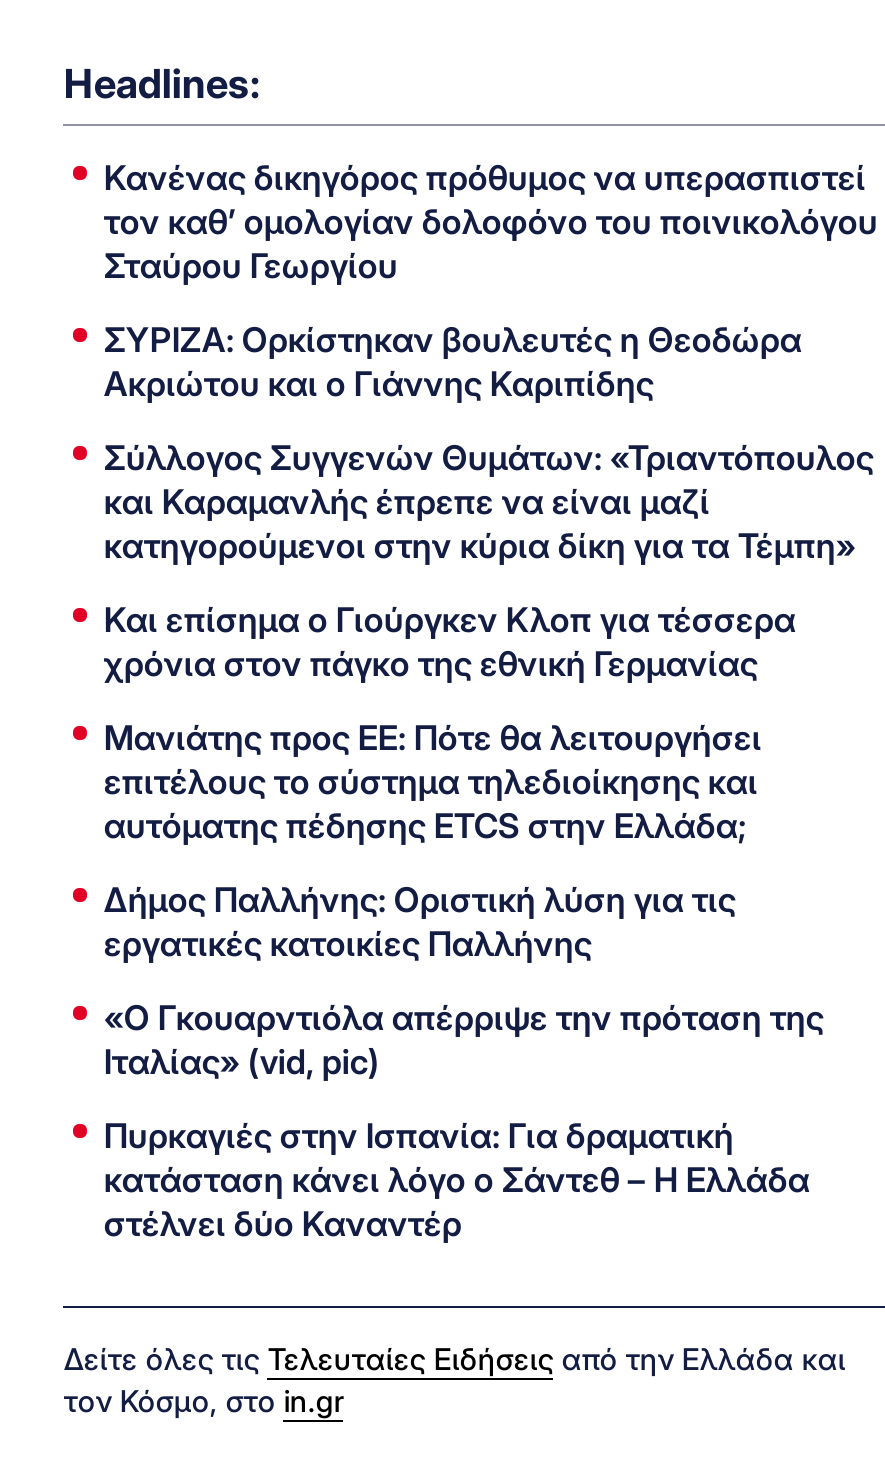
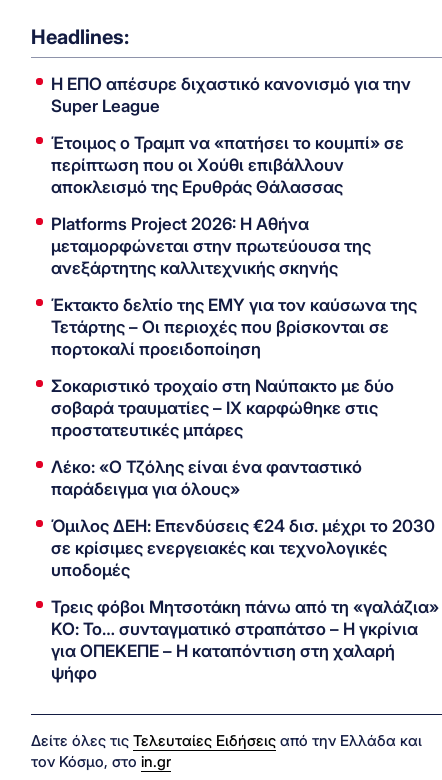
[104,157,878,285] Κανένας δικηγόρος πρόθυμος να υπερασπιστεί | τον καθ’ ομολογίαν δολοφόνο του ποινικολόγου | Σταύρου Γεωργίου -> [51,74,411,116] Η ΕΠΟ απέσυρε διχαστικό κανονισμό για την | Super League
[104,319,802,403] ΣΥΡΙΖΑ: Ορκίστηκαν βουλευτές η Θεοδώρα | Ακριώτου και ο Γιάννης Καριπίδης -> [51,133,404,197] Έτοιμος ο Τραμπ να «πατήσει το κουμπί» σε | περίπτωση που οι Χούθι επιβάλλουν | αποκλεισμό της Ερυθράς Θάλασσας
[104,437,874,565] Σύλλογος Συγγενών Θυμάτων: «Τριαντόπουλος | και Καραμανλής έπρεπε να είναι μαζί | κατηγορούμενοι στην κύρια δίκη για τα Τέμπη» -> [51,214,371,278] Platforms Project 2026: Η Αθήνα | μεταμορφώνεται στην πρωτεύουσα της | ανεξάρτητης καλλιτεχνικής σκηνής
[104,599,796,683] Και επίσημα ο Γιούργκεν Κλοπ για τέσσερα | χρόνια στον πάγκο της εθνική Γερμανίας -> [51,295,417,359] Έκτακτο δελτίο της ΕΜΥ για τον καύσωνα της | Τετάρτης – Οι περιοχές που βρίσκονται σε | πορτοκαλί προειδοποίηση
[104,717,762,845] Μανιάτης προς ΕΕ: Πότε θα λειτουργήσει | επιτέλους το σύστημα τηλεδιοίκησης και | αυτόματης πέδησης ETCS στην Ελλάδα; -> [51,376,394,440] Σοκαριστικό τροχαίο στη Ναύπακτο με δύο | σοβαρά τραυματίες – ΙΧ καρφώθηκε στις | προστατευτικές μπάρες
[104,879,736,963] Δήμος Παλλήνης: Οριστική λύση για τις | εργατικές κατοικίες Παλλήνης -> [51,457,362,499] Λέκο: «Ο Τζόλης είναι ένα φανταστικό | παράδειγμα για όλους»
[104,997,824,1081] «Ο Γκουαρντιόλα απέρριψε την πρόταση της | Ιταλίας» (vid, pic) -> [51,516,435,580] Όμιλος ΔΕΗ: Επενδύσεις €24 δισ. μέχρι το 2030 | σε κρίσιμες ενεργειακές και τεχνολογικές | υποδομές
[104,1115,810,1243] Πυρκαγιές στην Ισπανία: Για δραματική | κατάσταση κάνει λόγο ο Σάντεθ – Η Ελλάδα | στέλνει δύο Καναντέρ -> [51,597,439,683] Τρεις φόβοι Μητσοτάκη πάνω από τη «γαλάζια» | ΚΟ: Το… συνταγματικό στραπάτσο – Η γκρίνια | για ΟΠΕΚΕΠΕ – Η καταπόντιση στη χαλαρή | ψήφο

